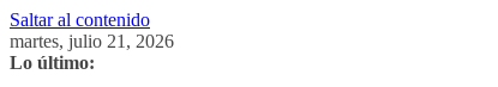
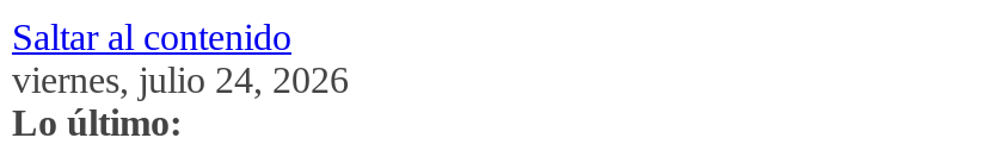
[10,31,174,51] martes, julio 21, 2026 -> [12,59,349,100] viernes, julio 24, 2026

